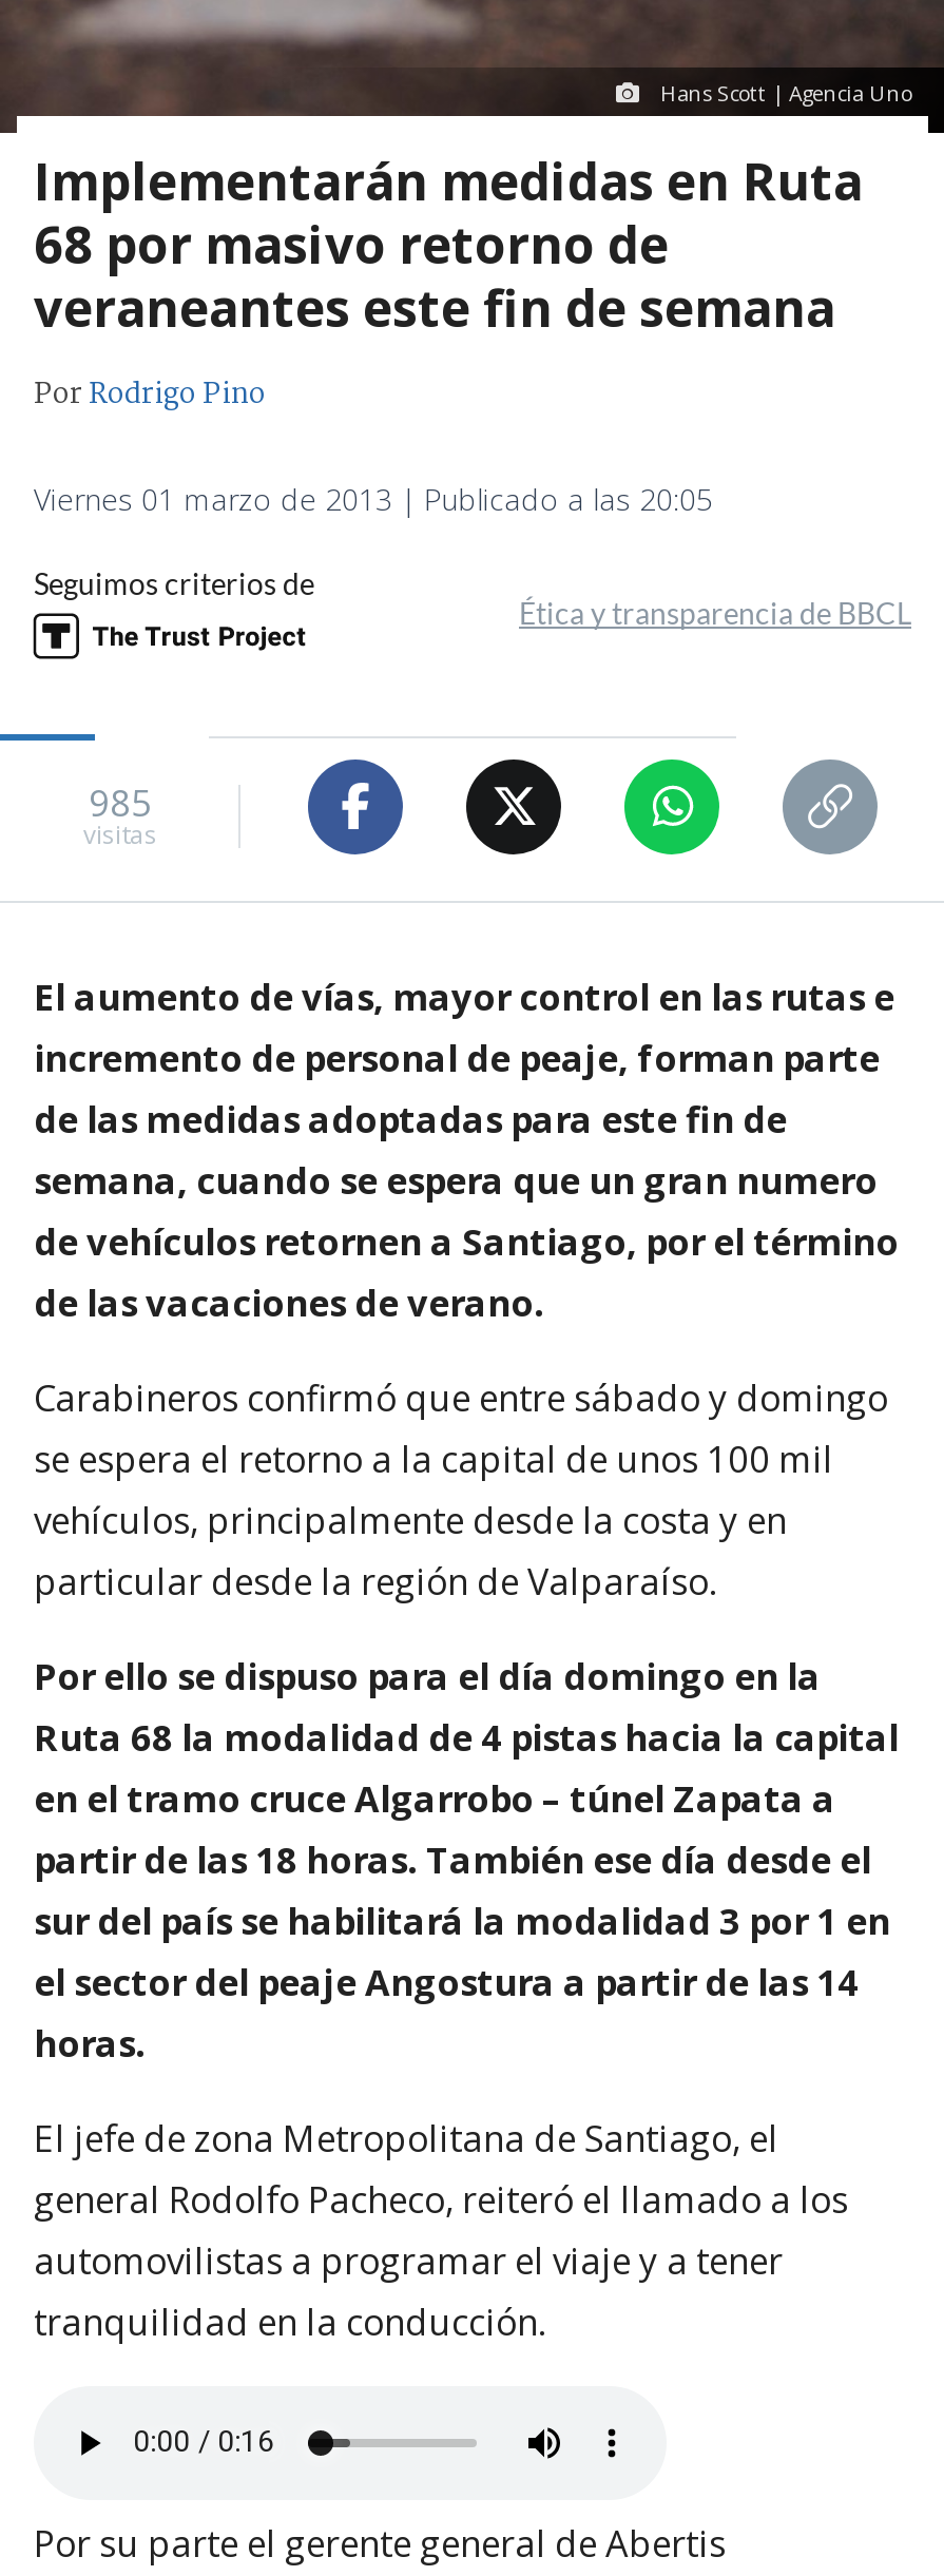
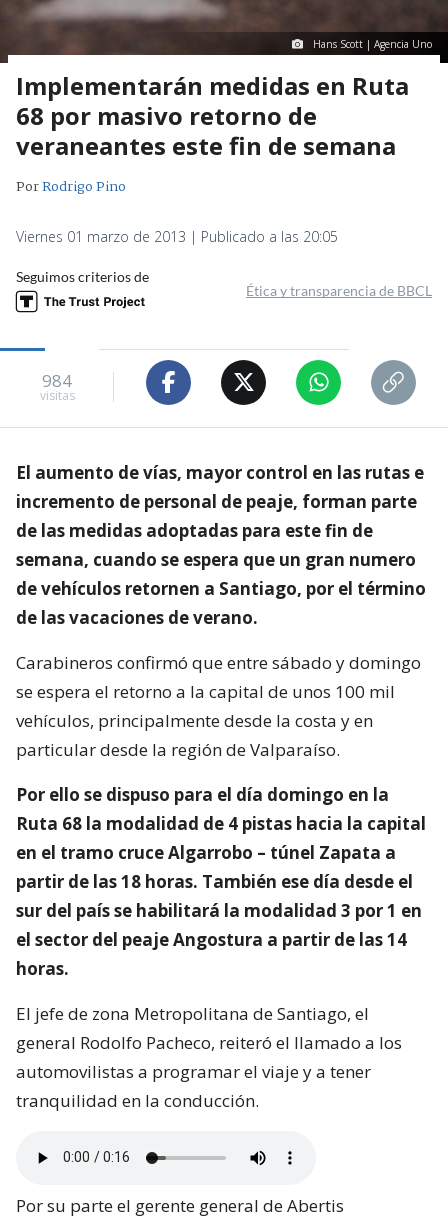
[89,779,152,828] 985 -> [42,369,72,392] 984

